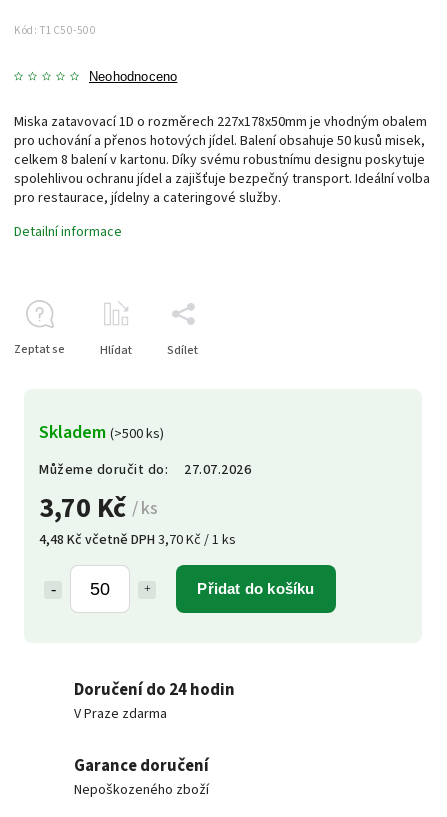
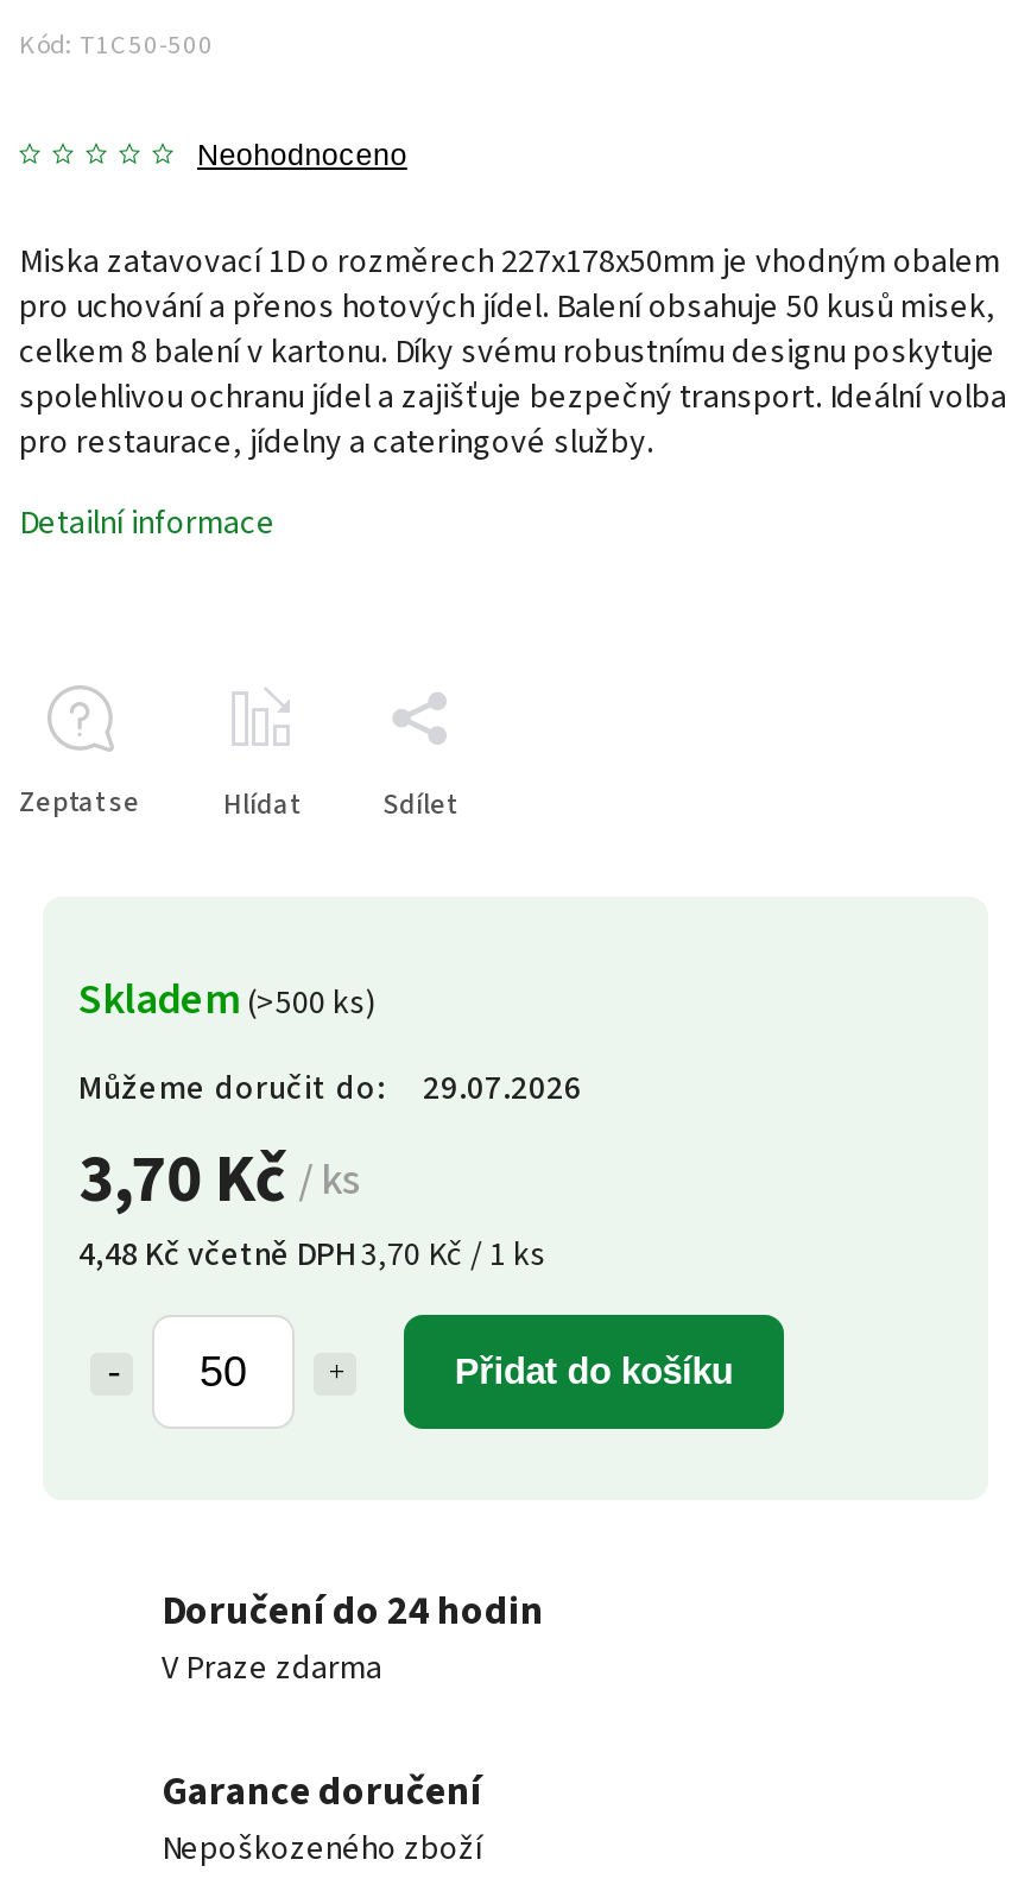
[39,460,251,480] Můžeme doručit do: 27.07.2026 -> [78,1065,582,1113] Můžeme doručit do: 29.07.2026

